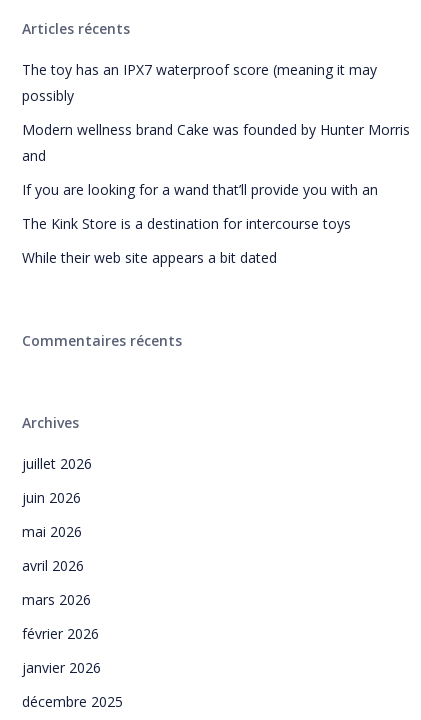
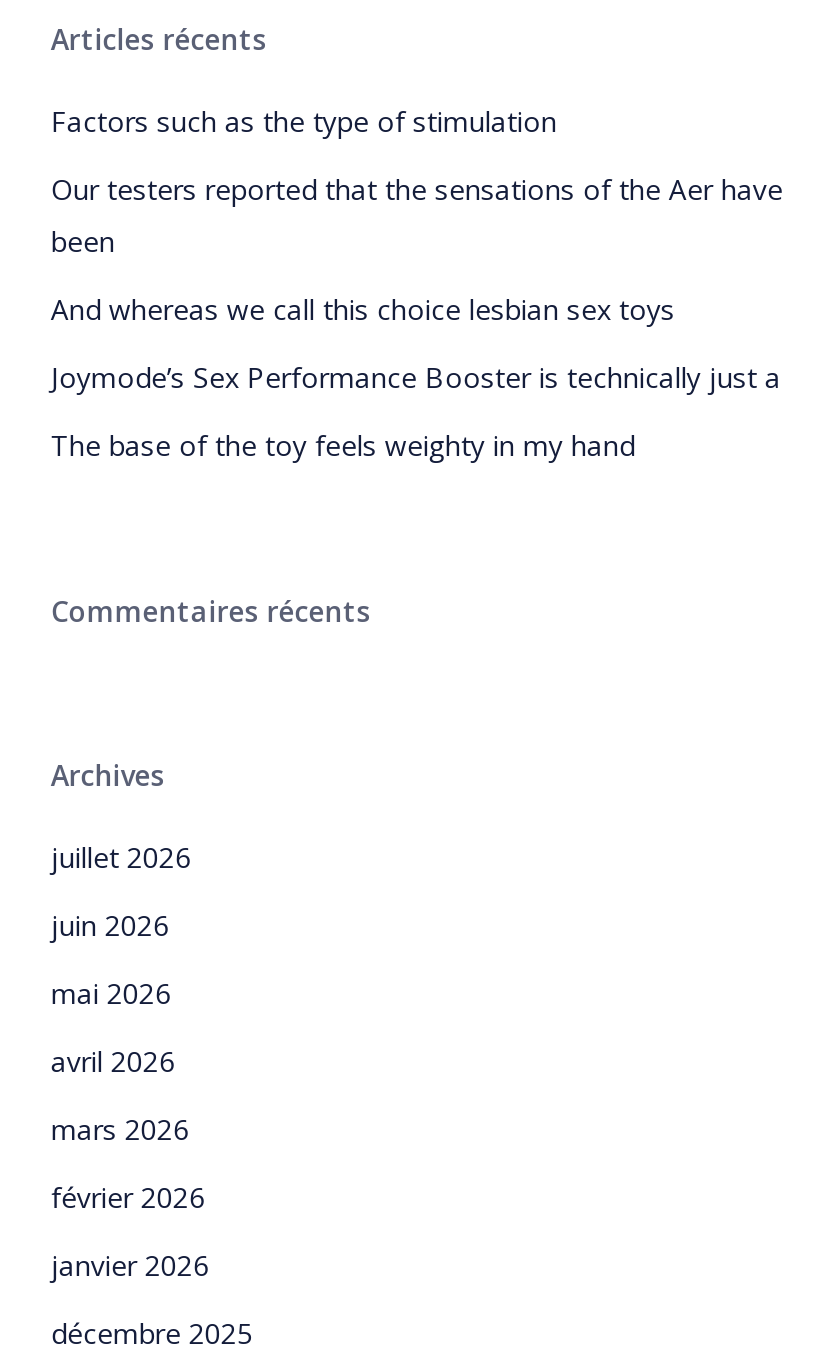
[22,60,377,105] The toy has an IPX7 waterproof score (meaning it may | possibly -> [51,102,557,140] Factors such as the type of stimulation
[22,120,410,165] Modern wellness brand Cake was founded by Hunter Morris | and -> [51,170,783,260] Our testers reported that the sensations of the Aer have | been
[22,180,378,199] If you are looking for a wand that’ll provide you with an -> [51,290,675,328] And whereas we call this choice lesbian sex toys
[22,214,351,233] The Kink Store is a destination for intercourse toys -> [51,358,781,396] Joymode’s Sex Performance Booster is technically just a
[22,248,277,267] While their web site appears a bit dated -> [51,426,635,464] The base of the toy feels weighty in my hand

